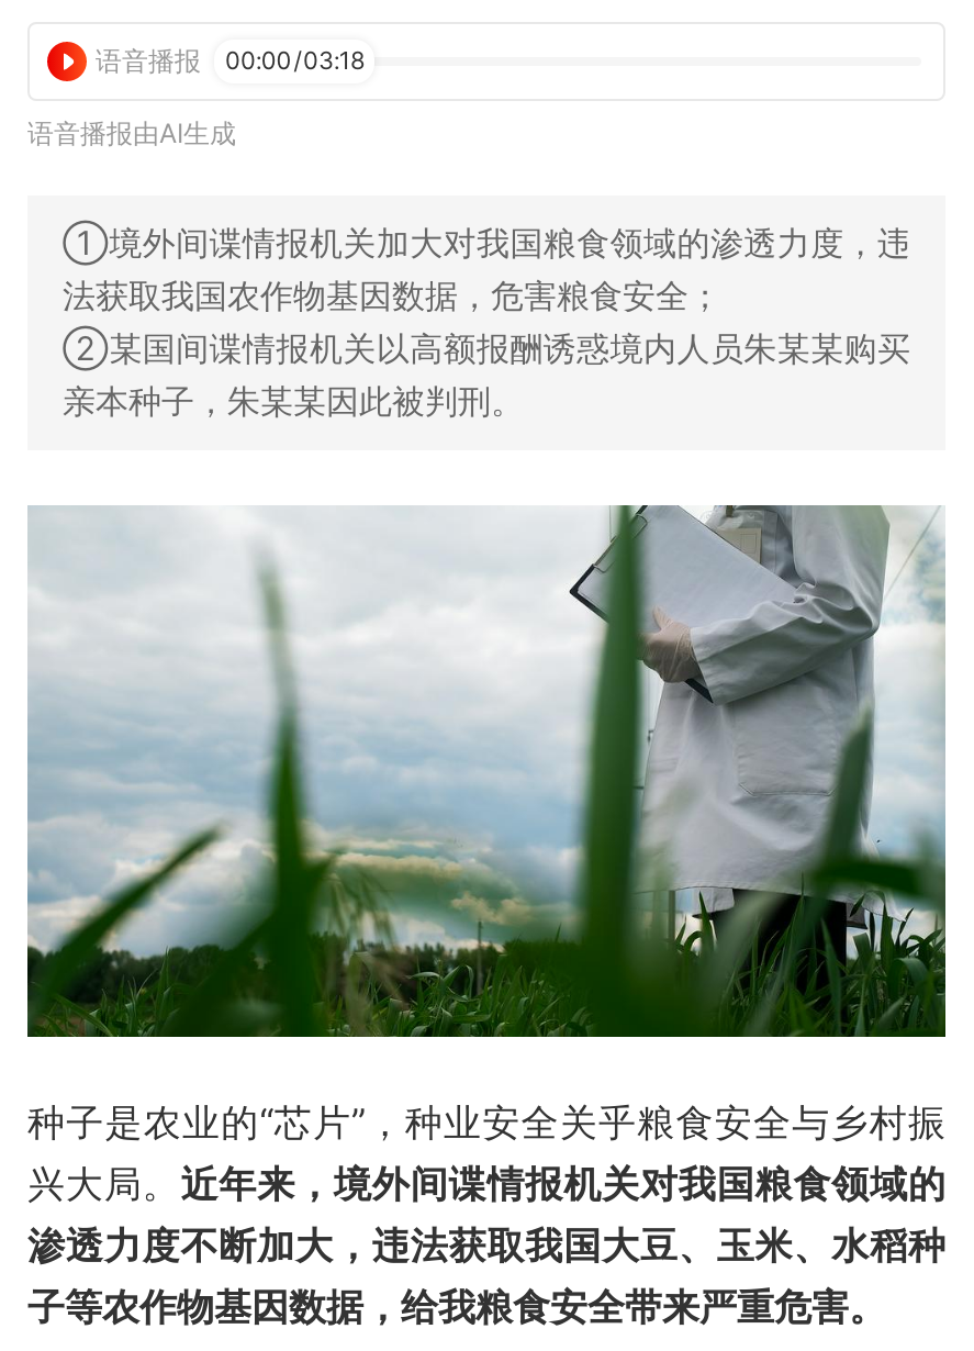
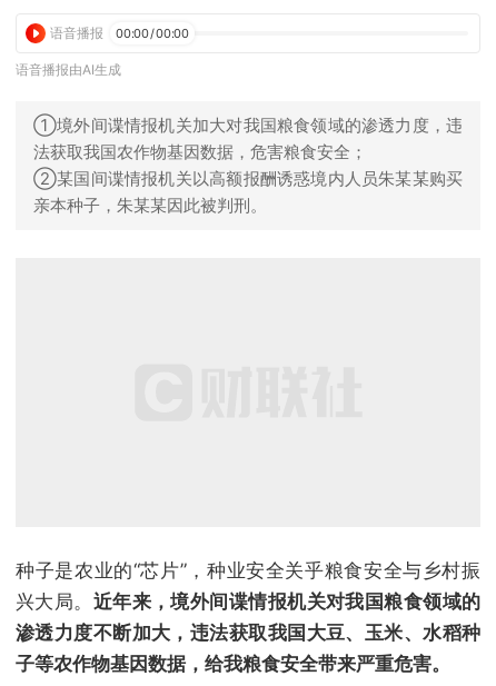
[96,44,363,77] 语音播报 00:00/03:18 -> [50,24,189,41] 语音播报 00:00/00:00
[25,503,948,1039] [image] -> none

